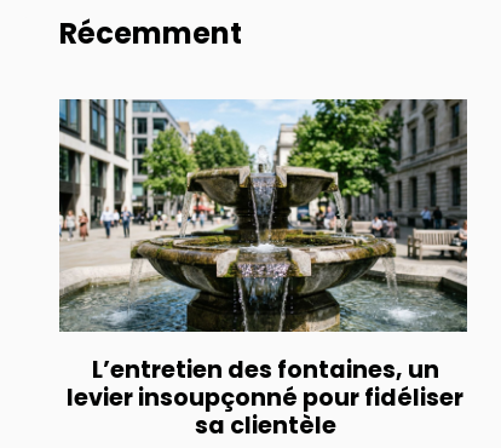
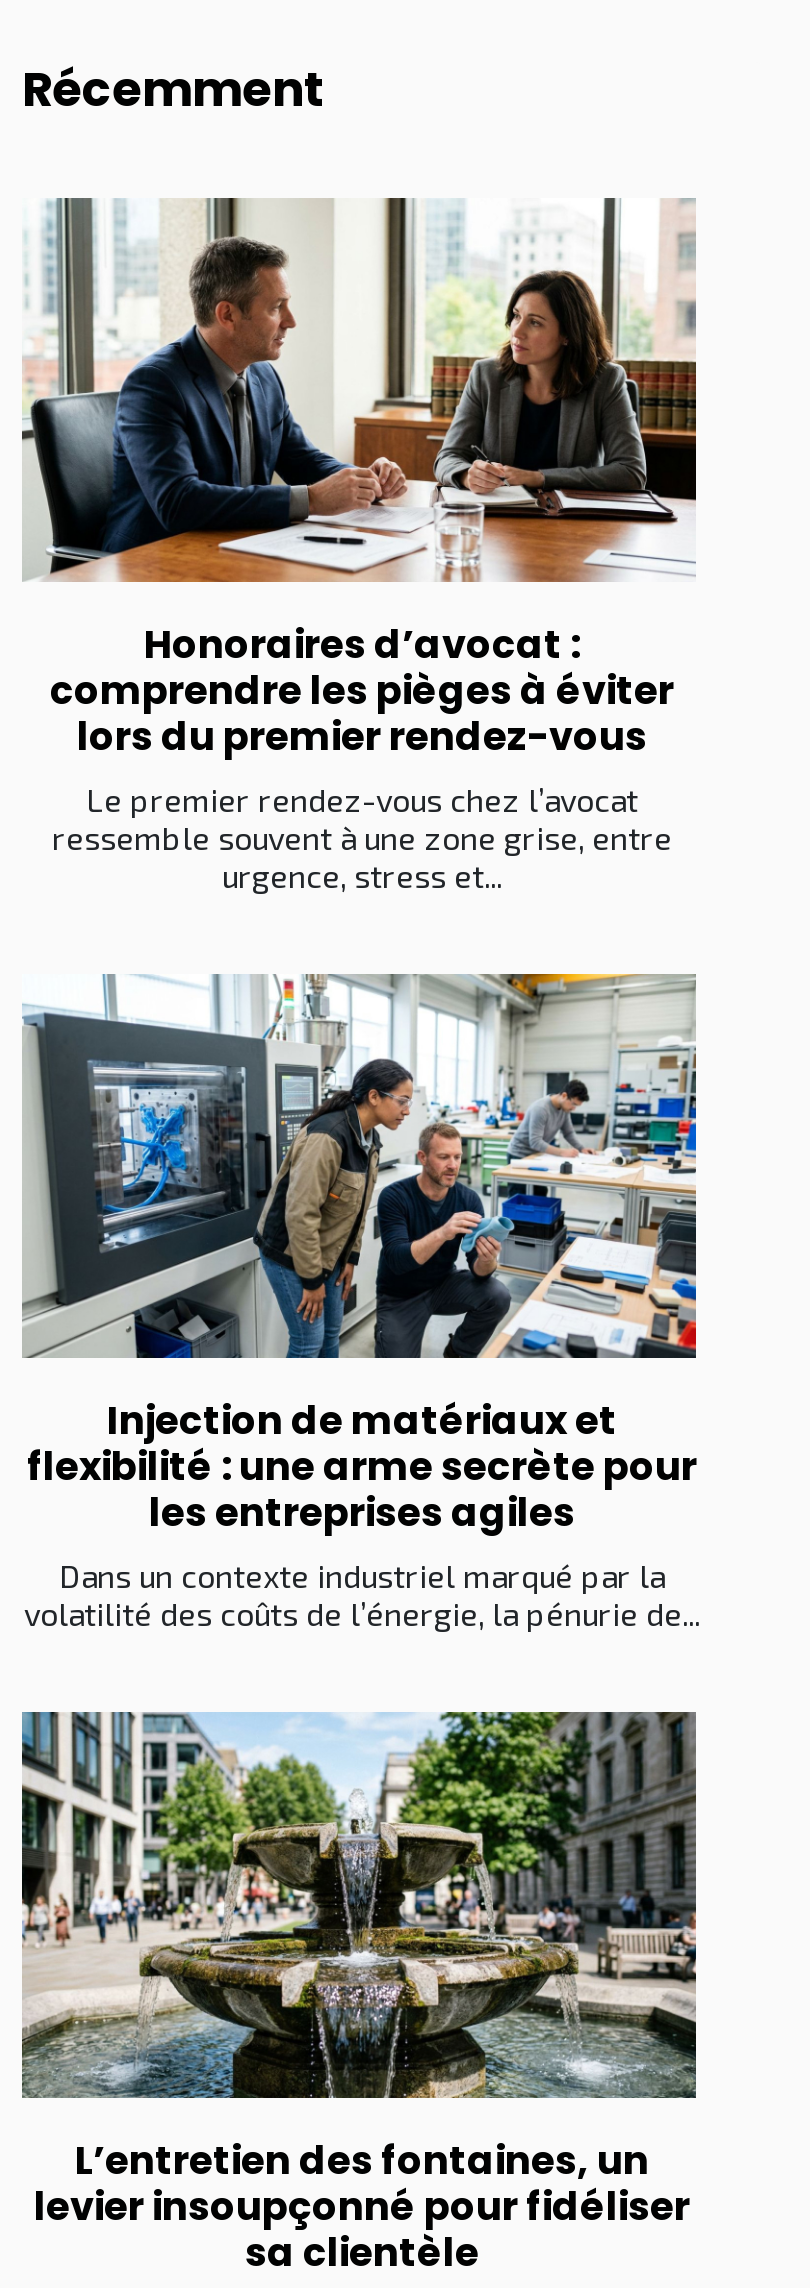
none -> [20,972,700,1633] [image] | Injection de matériaux et | flexibilité : une arme secrète pour | les entreprises agiles | Dans un contexte industriel marqué par la | volatilité des coûts de l’énergie, la pénurie de...
none -> [22,196,698,894] [image] | Honoraires d’avocat : | comprendre les pièges à éviter | lors du premier rendez-vous | Le premier rendez-vous chez l’avocat | ressemble souvent à une zone grise, entre | urgence, stress et...

